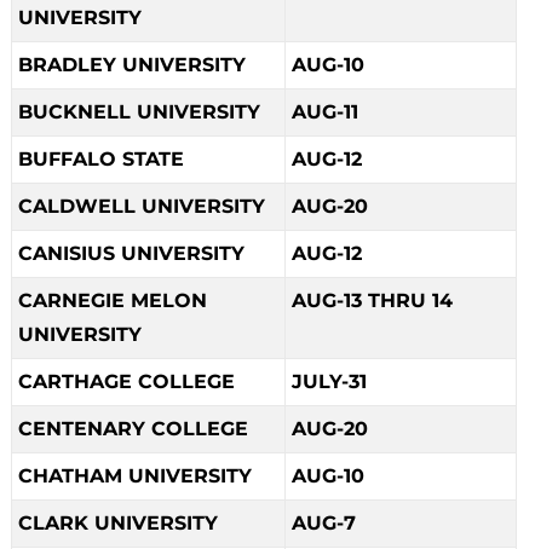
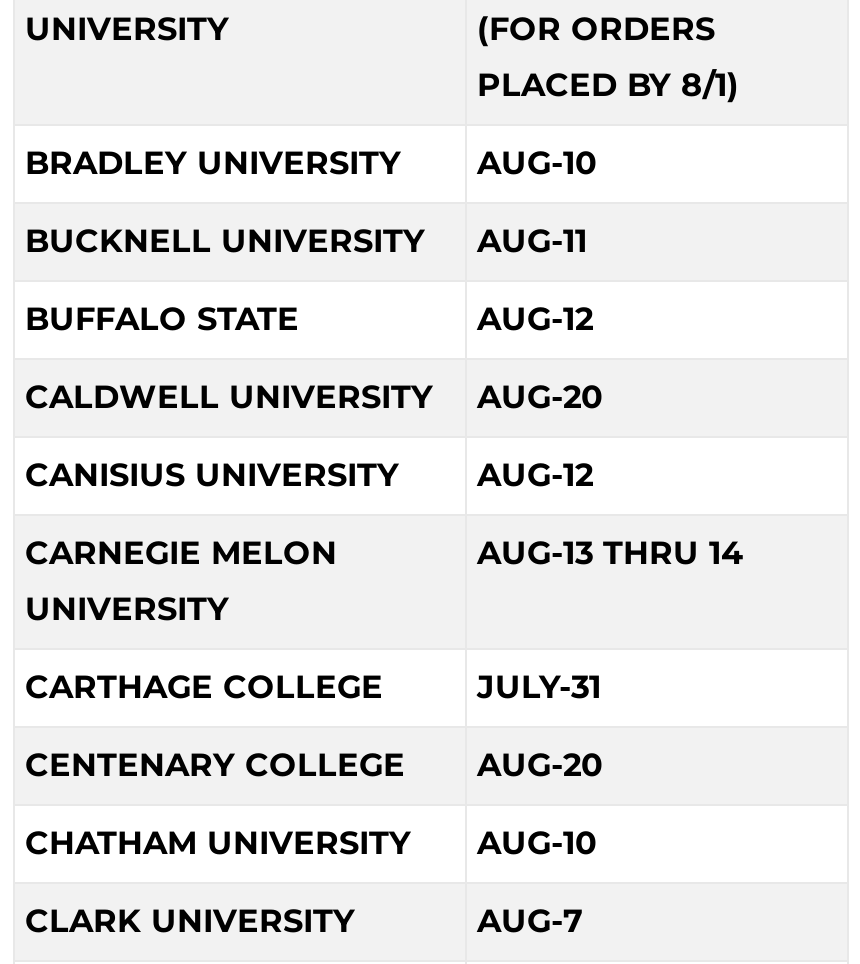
none -> [477,10,739,104] (FOR ORDERS | PLACED BY 8/1)

